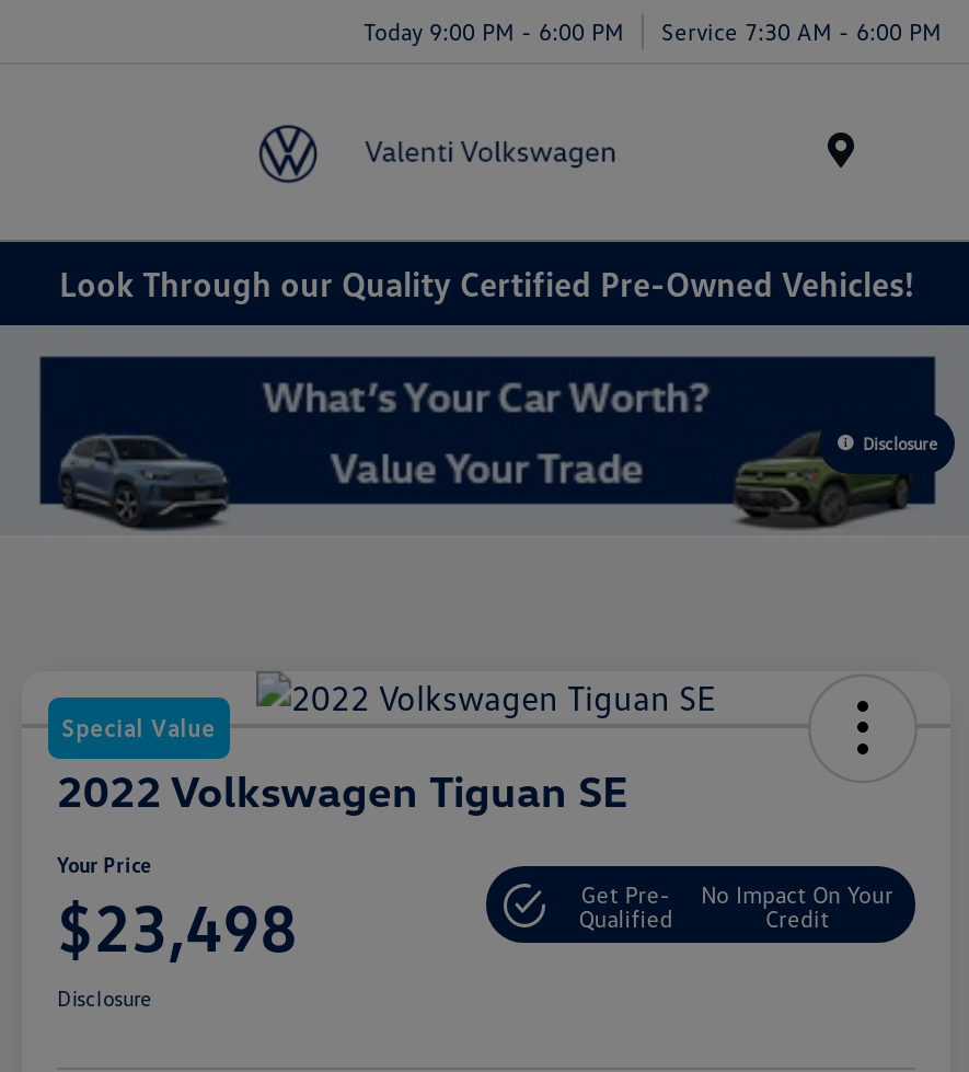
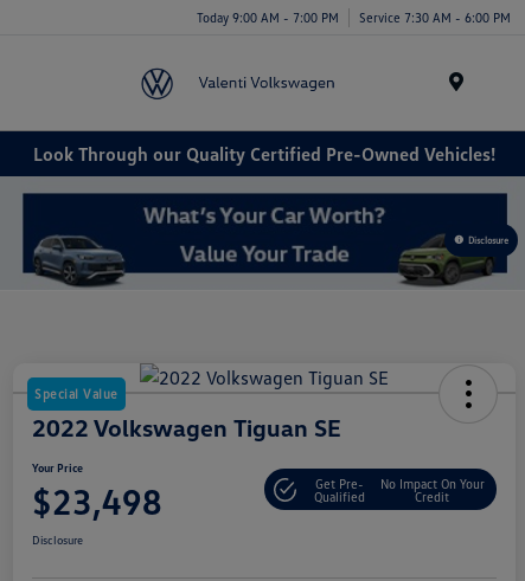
[364,15,942,44] Today 9:00 PM - 6:00 PM Service 7:30 AM - 6:00 PM -> [197,9,511,24] Today 9:00 AM - 7:00 PM Service 7:30 AM - 6:00 PM

